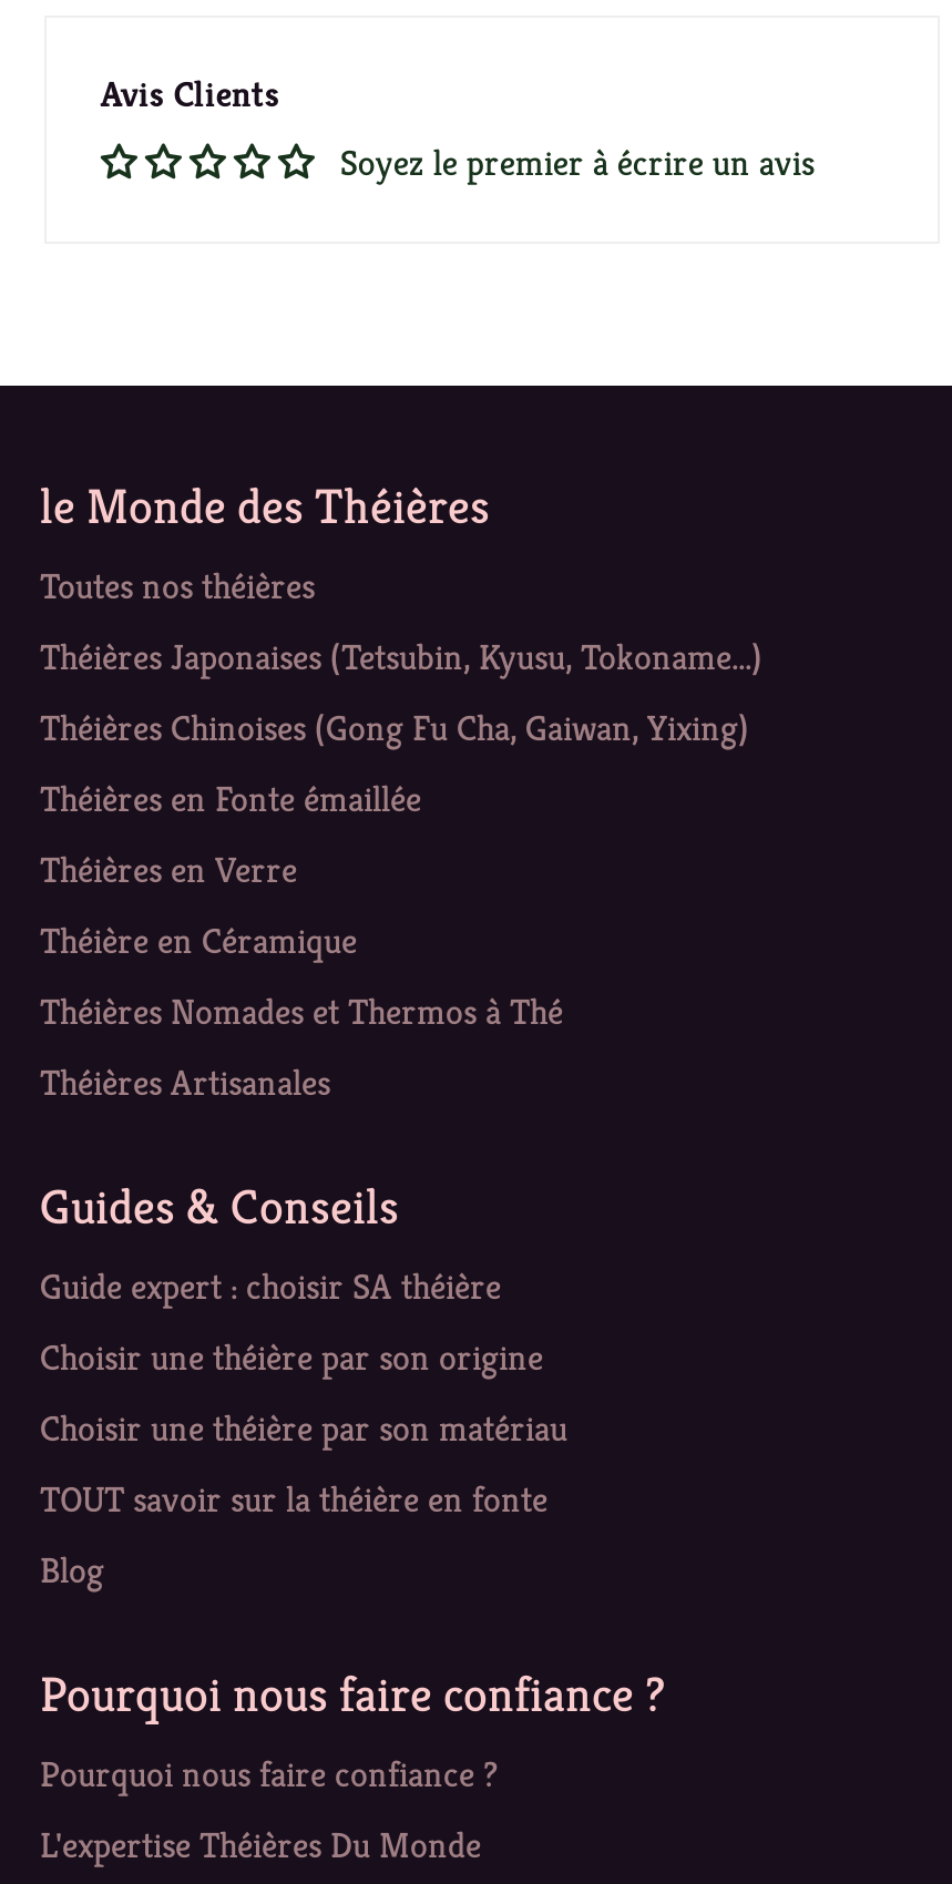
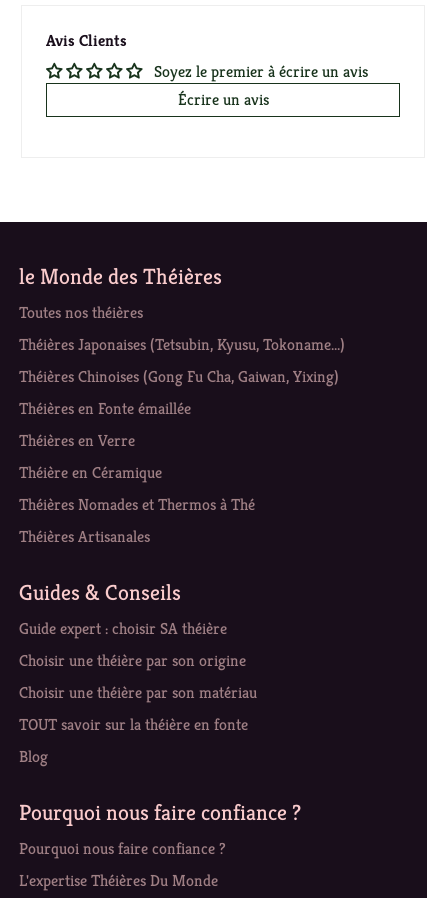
none -> [177,88,268,109] Écrire un avis

